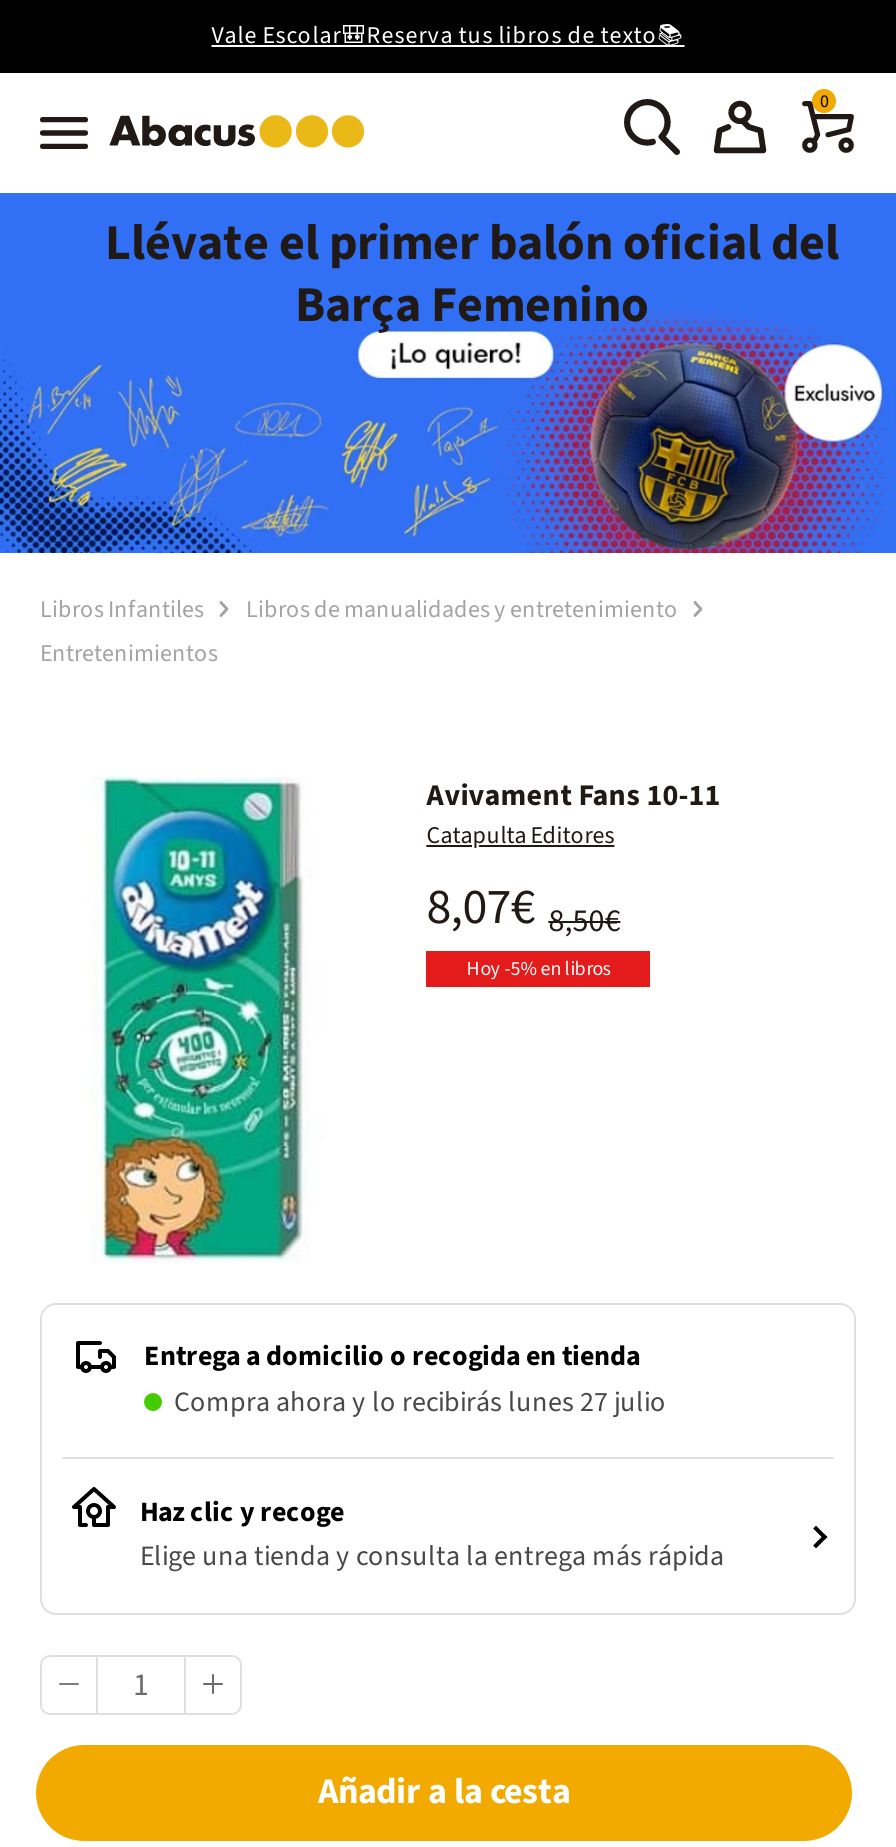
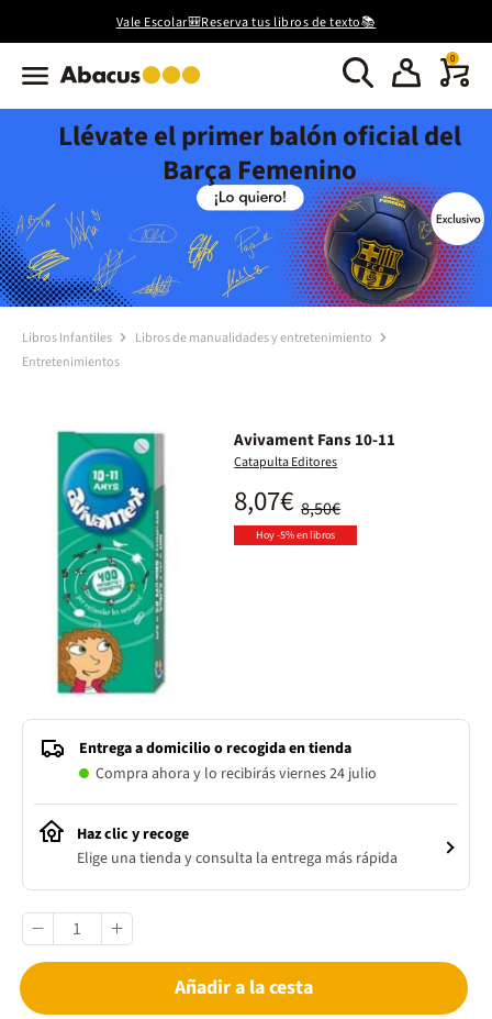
[174,1384,666,1424] Compra ahora y lo recibirás lunes 27 julio -> [96,763,377,785] Compra ahora y lo recibirás viernes 24 julio

